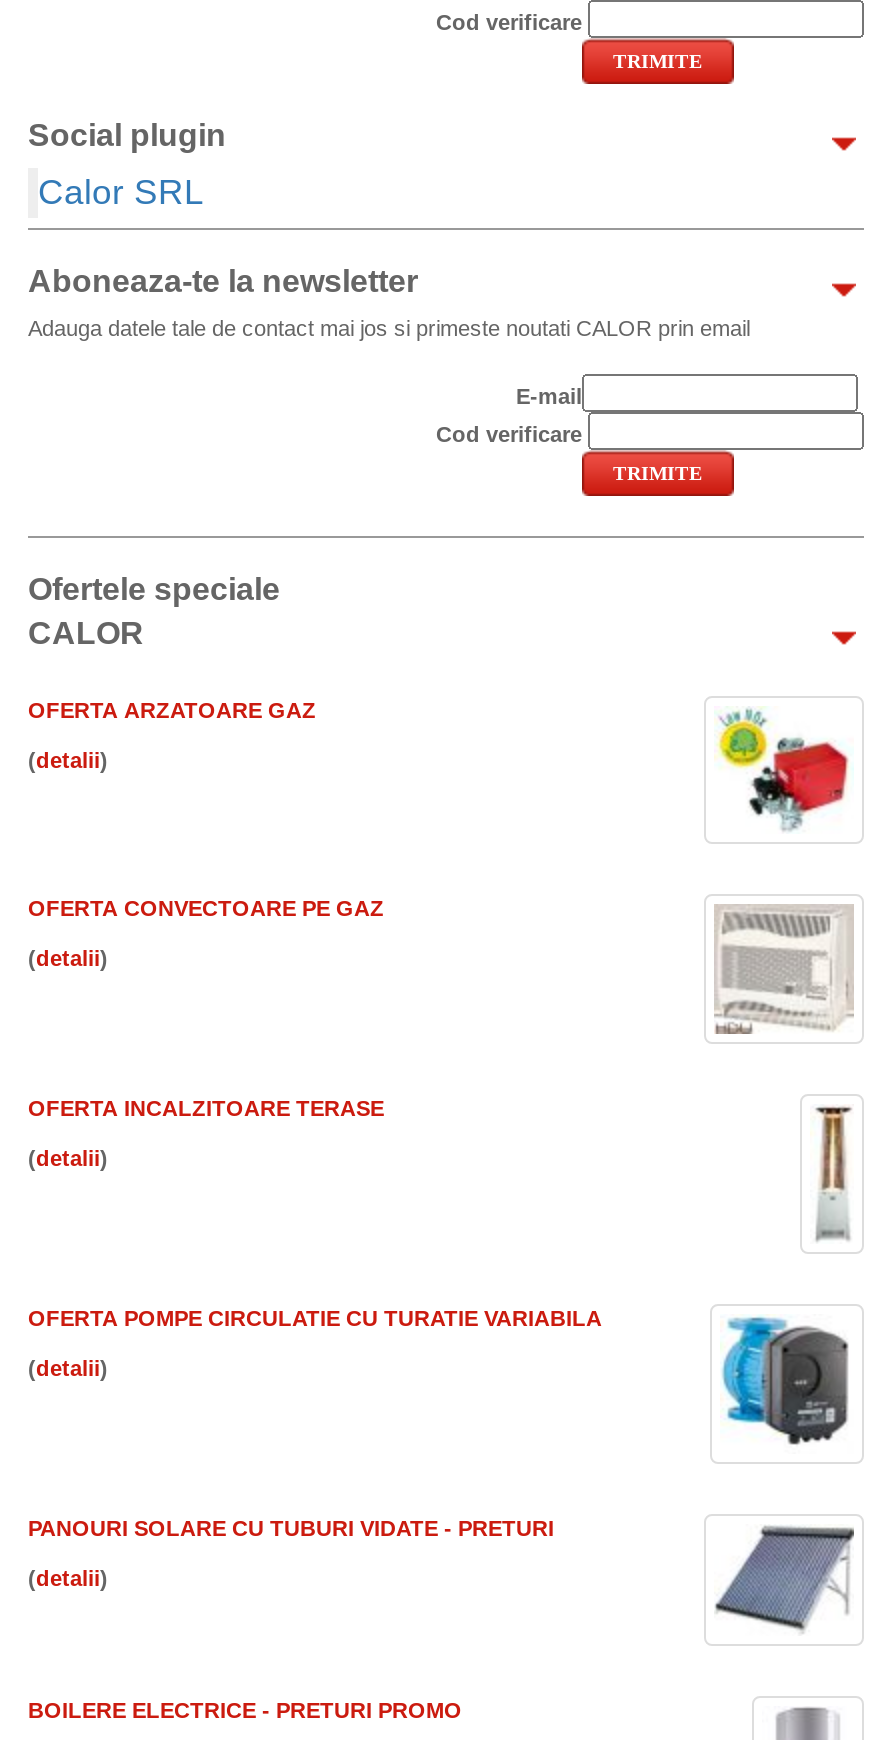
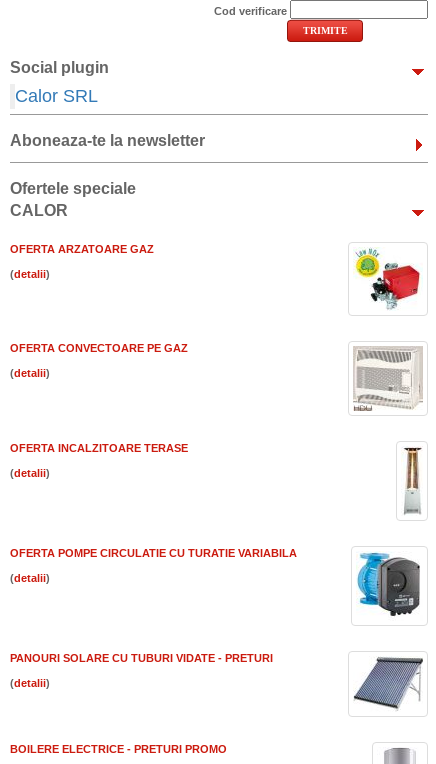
[28,316,866,498] [image] | Adauga datele tale de contact mai jos si primeste noutati CALOR prin email | E-mail | Cod verificare -> none

